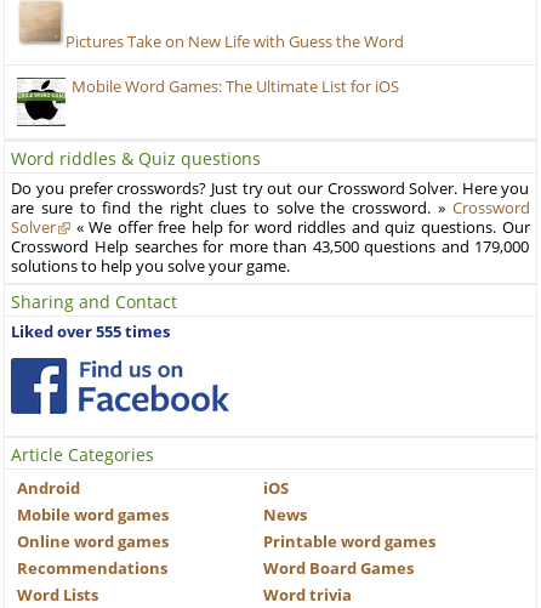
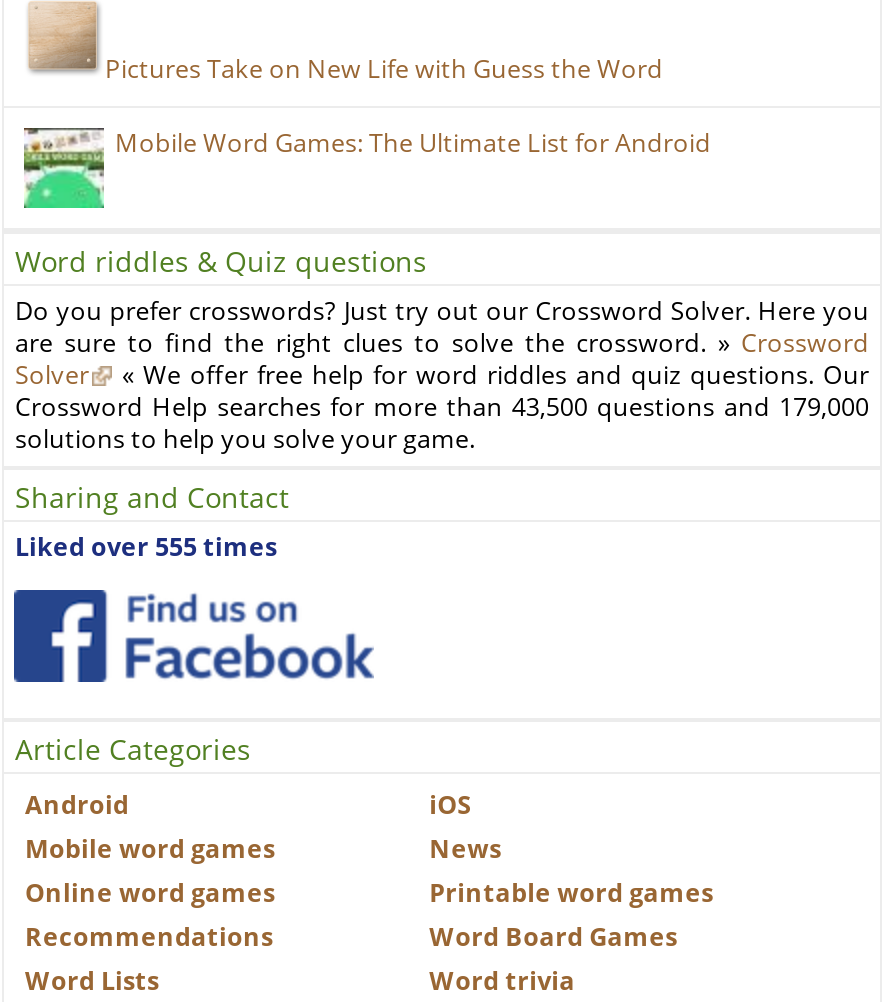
[17,77,400,127] [image] | Mobile Word Games: The Ultimate List for iOS -> [24,127,711,210] [image] | Mobile Word Games: The Ultimate List for Android

